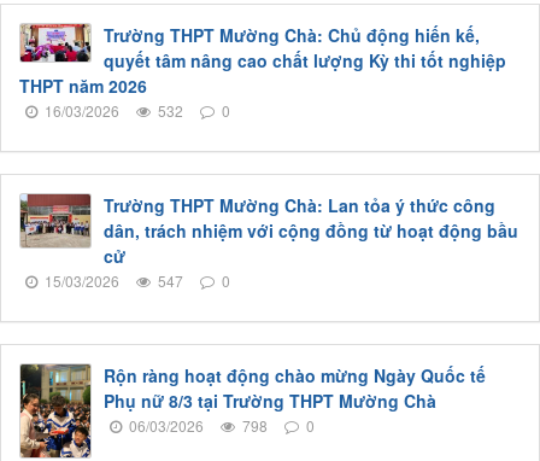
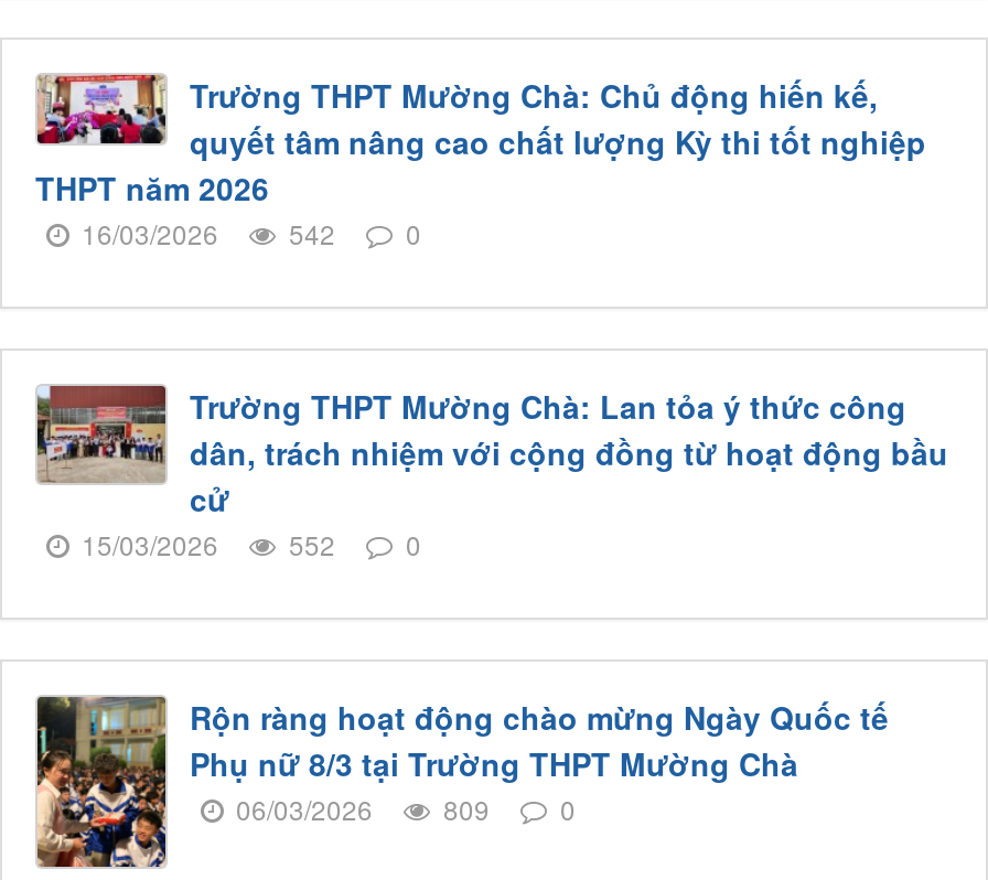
[41,100,230,121] 16/03/2026 532 0 -> [75,214,421,251] 16/03/2026 542 0
[41,270,230,291] 15/03/2026 547 0 -> [75,525,421,562] 15/03/2026 552 0
[125,415,315,436] 06/03/2026 798 0 -> [229,790,576,827] 06/03/2026 809 0

